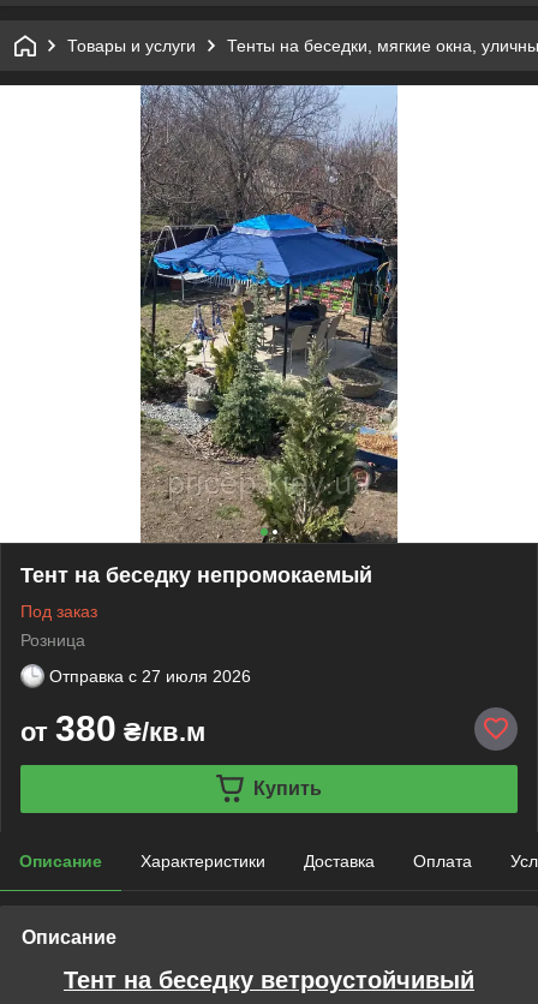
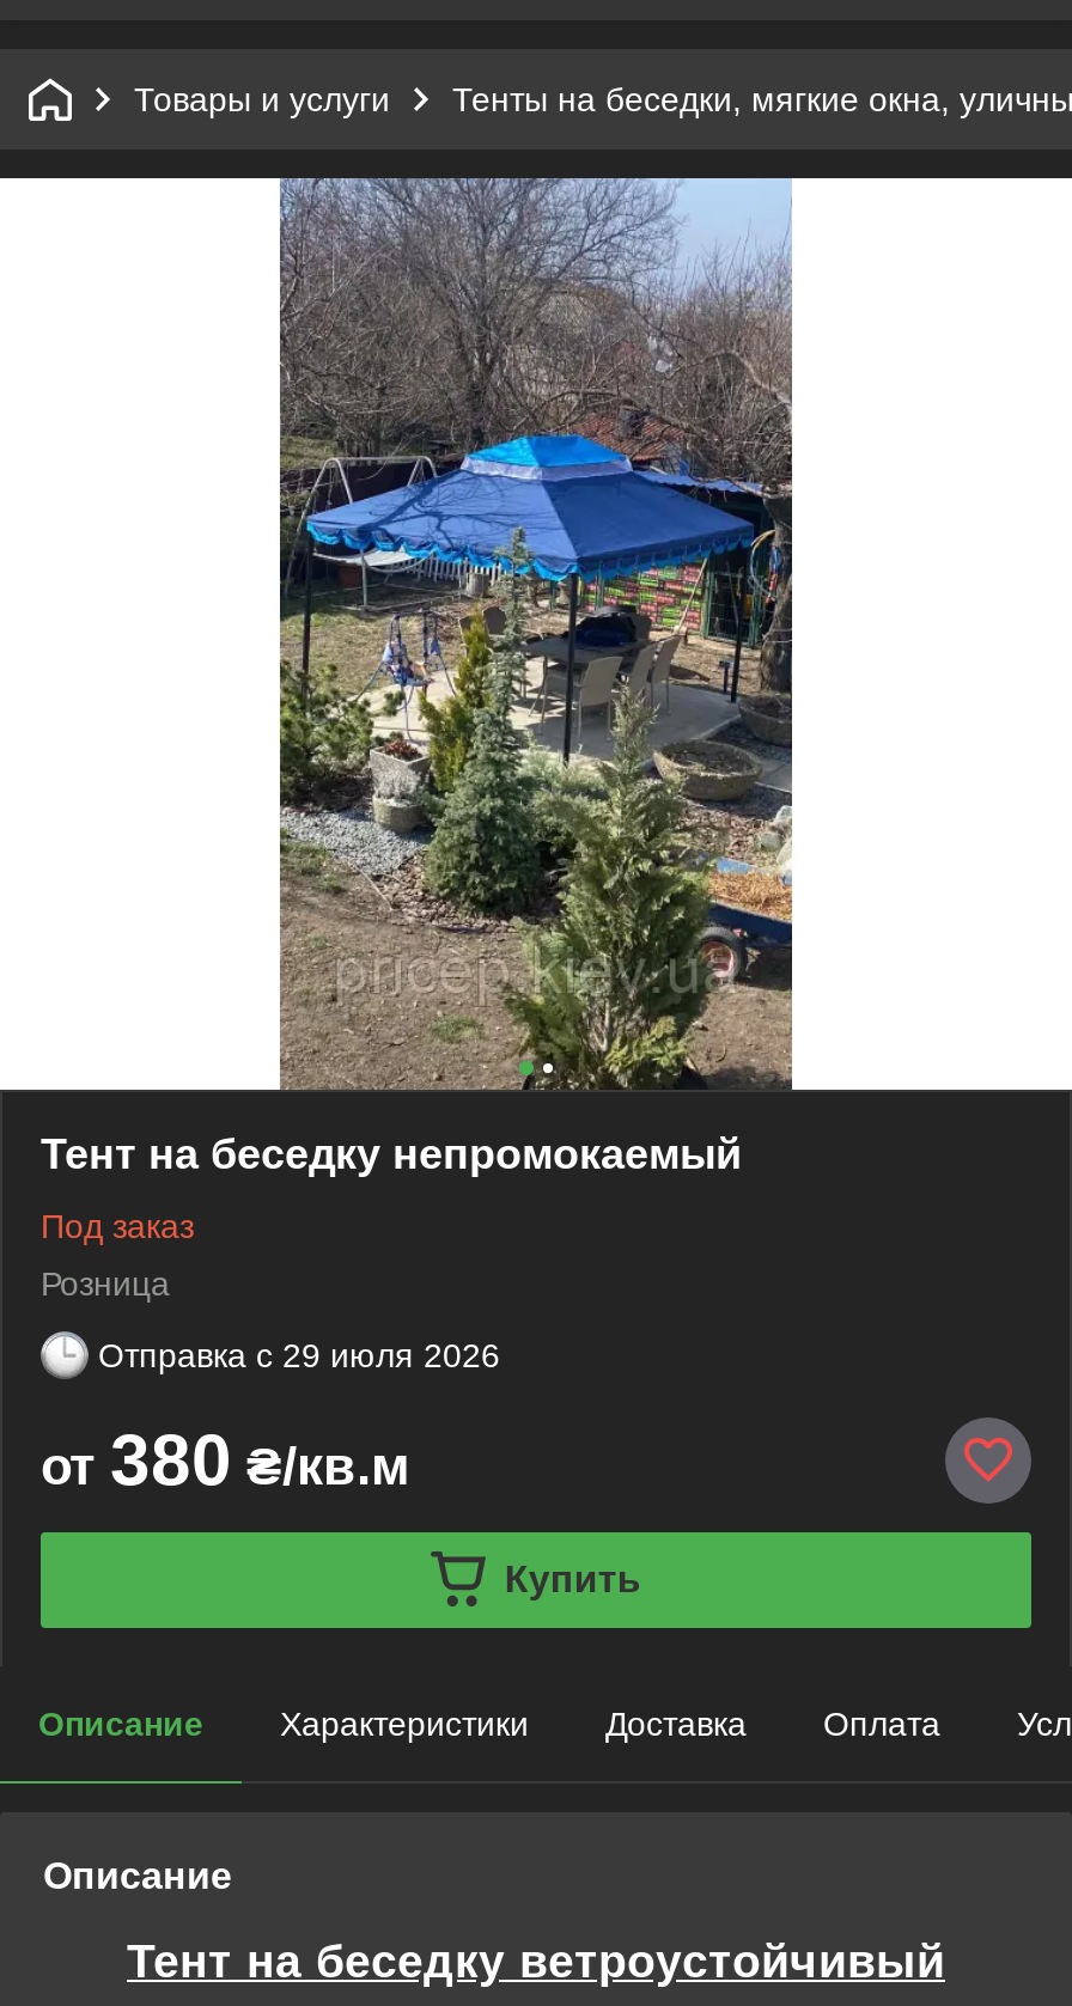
[49,666,251,686] Отправка с 27 июля 2026 -> [98,1336,500,1374] Отправка с 29 июля 2026

